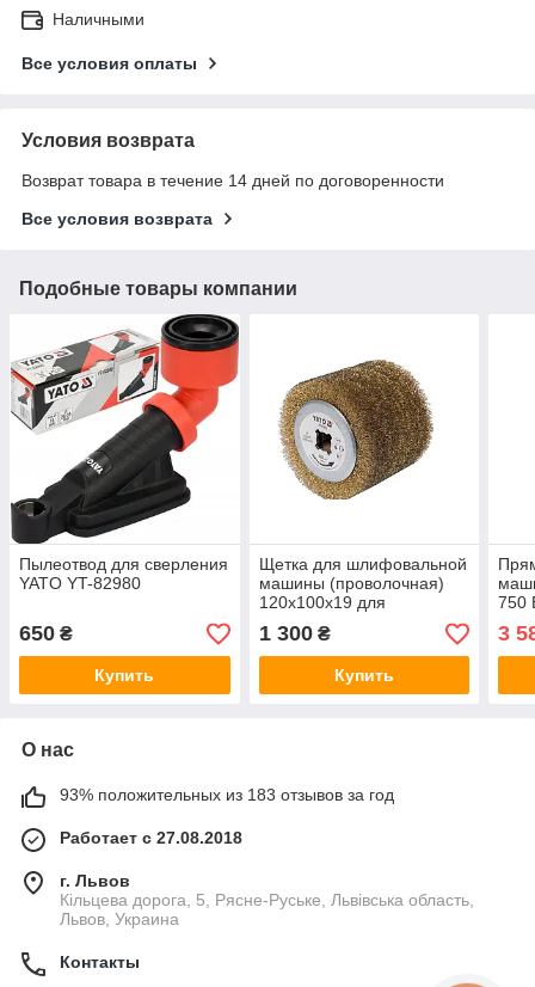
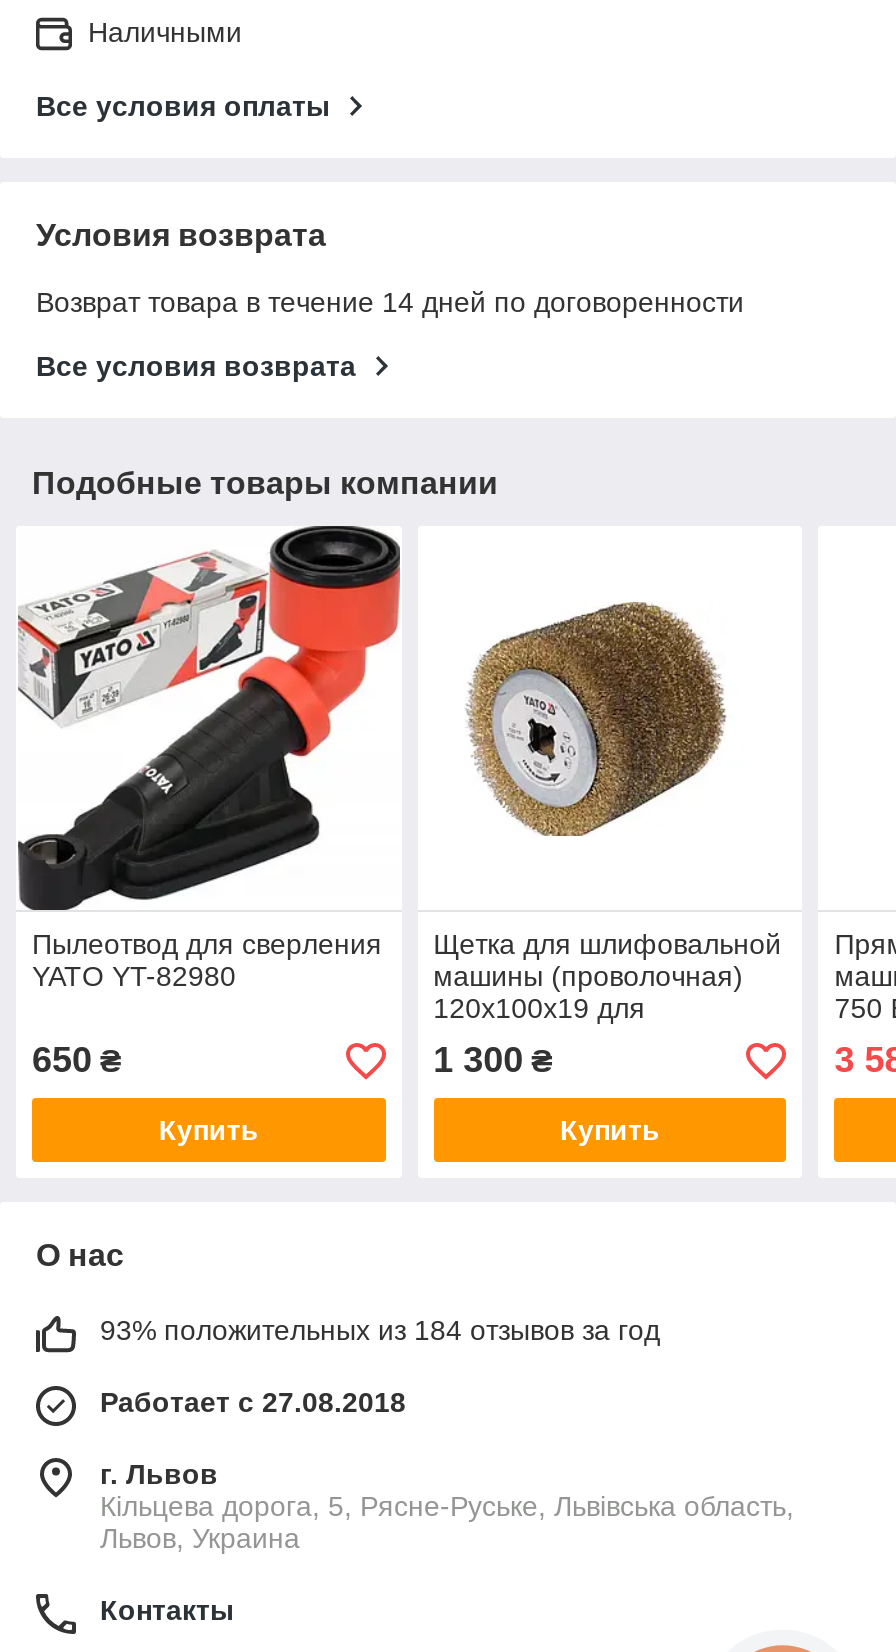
[60,786,394,805] 93% положительных из 183 отзывов за год -> [100,1315,660,1347] 93% положительных из 184 отзывов за год

